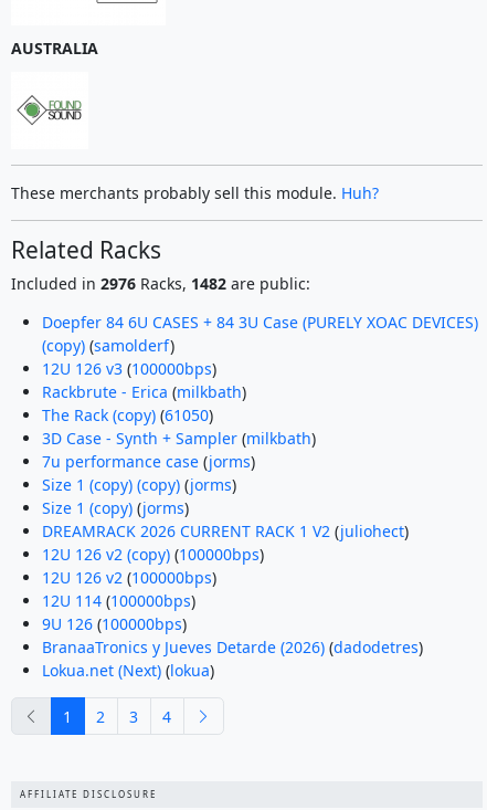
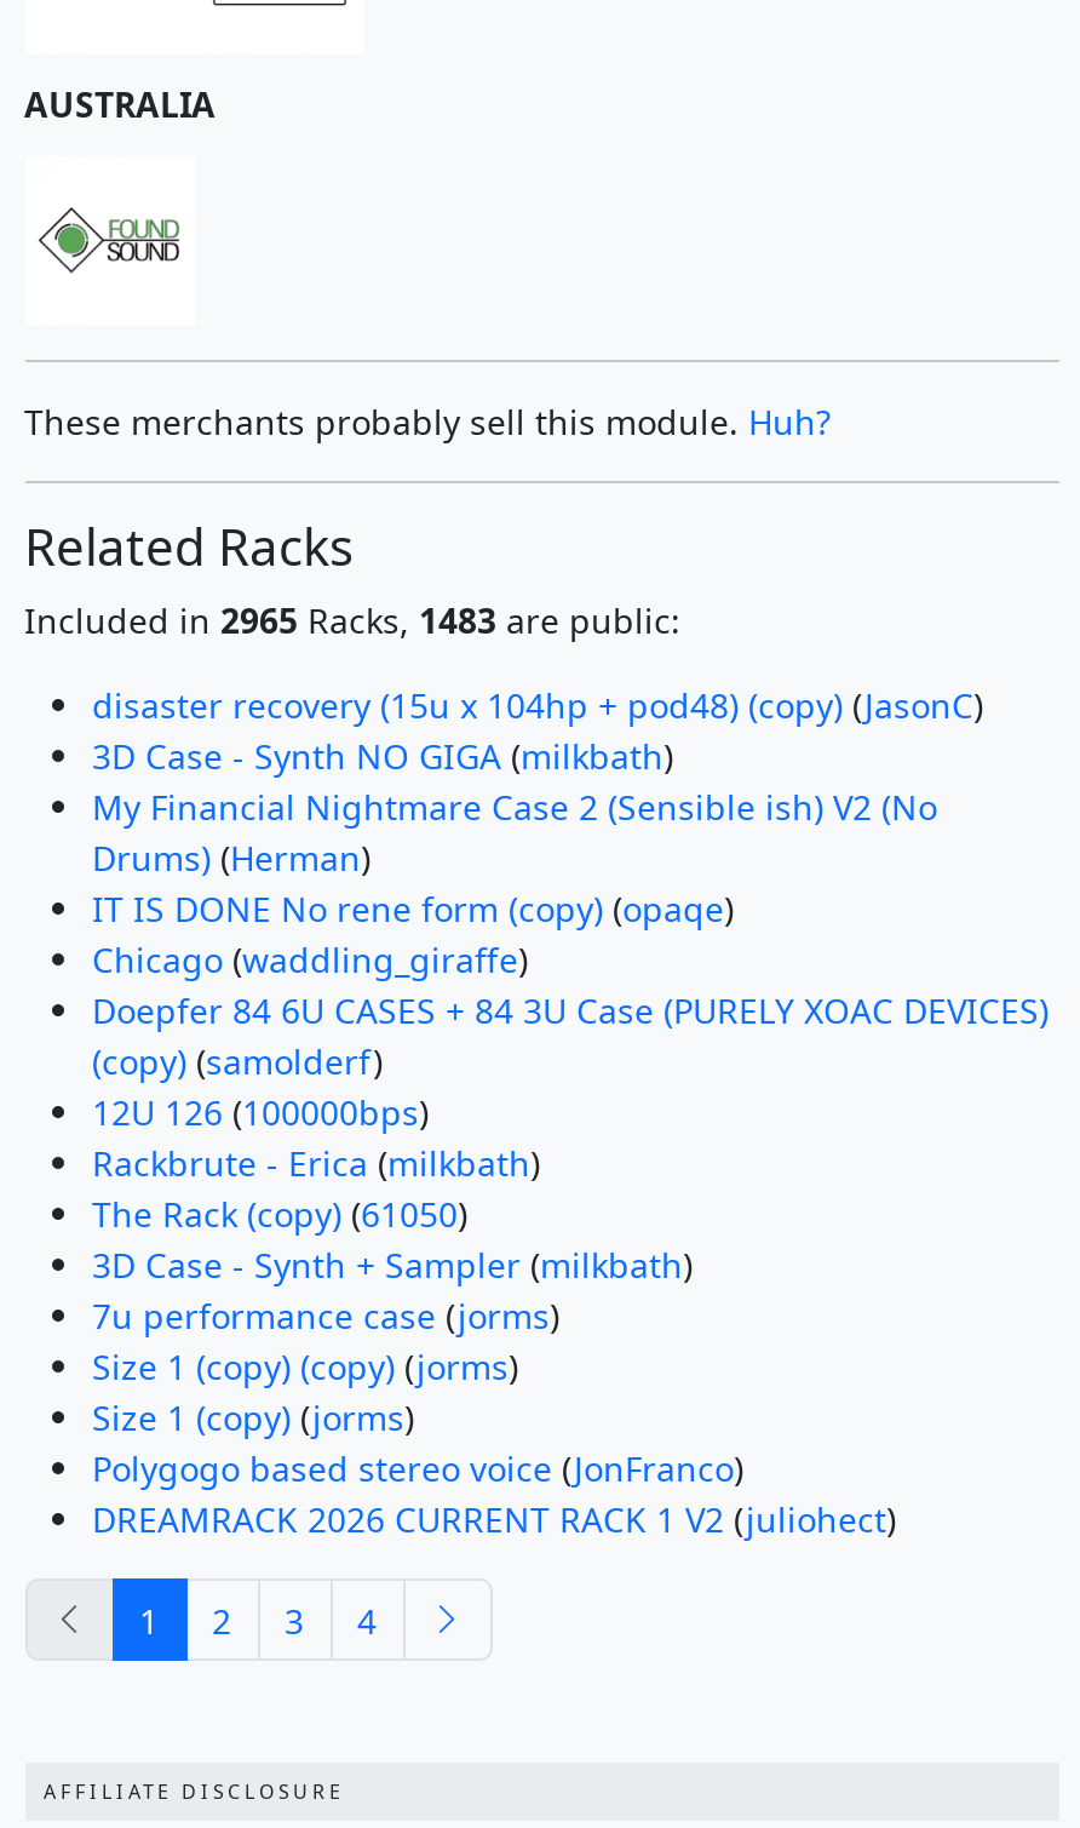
[10,273,310,294] Included in 2976 Racks, 1482 are public: -> [24,598,983,983] Included in 2965 Racks, 1483 are public: | disaster recovery (15u x 104hp + pod48) (copy) (JasonC) | 3D Case - Synth NO GIGA (milkbath) | My Financial Nightmare Case 2 (Sensible ish) V2 (No | Drums) (Herman) | IT IS DONE No rene form (copy) (opaqe) | Chicago (waddling_giraffe)
moved [41,312,478,356] -> [92,988,1049,1085]: Doepfer 84 6U CASES + 84 3U Case (PURELY XOAC DEVICES) | (copy) (samolderf)
[41,358,216,379] 12U 126 v3 (100000bps) -> [92,1090,429,1136] 12U 126 (100000bps)
moved [41,382,315,519] -> [92,1141,693,1441]: Rackbrute - Erica (milkbath) | The Rack (copy) (61050) | 3D Case - Synth + Sampler (milkbath) | 7u performance case (jorms) | Size 1 (copy) (copy) (jorms) | Size 1 (copy) (jorms)
none -> [92,1446,743,1492] Polygogo based stereo voice (JonFranco)
moved [41,521,408,542] -> [92,1497,896,1543]: DREAMRACK 2026 CURRENT RACK 1 V2 (juliohect)
[41,544,422,681] 12U 126 v2 (copy) (100000bps) | 12U 126 v2 (100000bps) | 12U 114 (100000bps) | 9U 126 (100000bps) | BranaaTronics y Jueves Detarde (2026) (dadodetres) | Lokua.net (Next) (lokua) -> none

